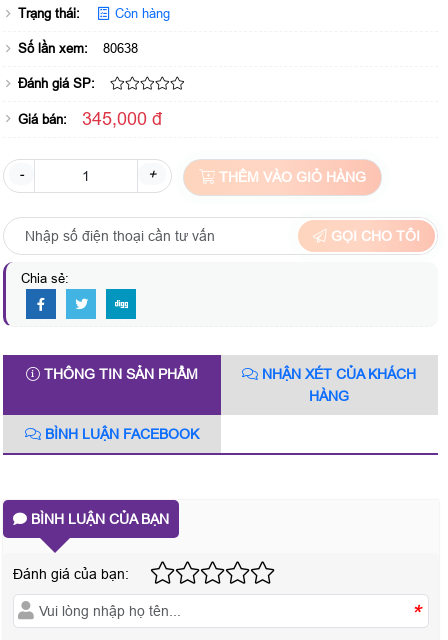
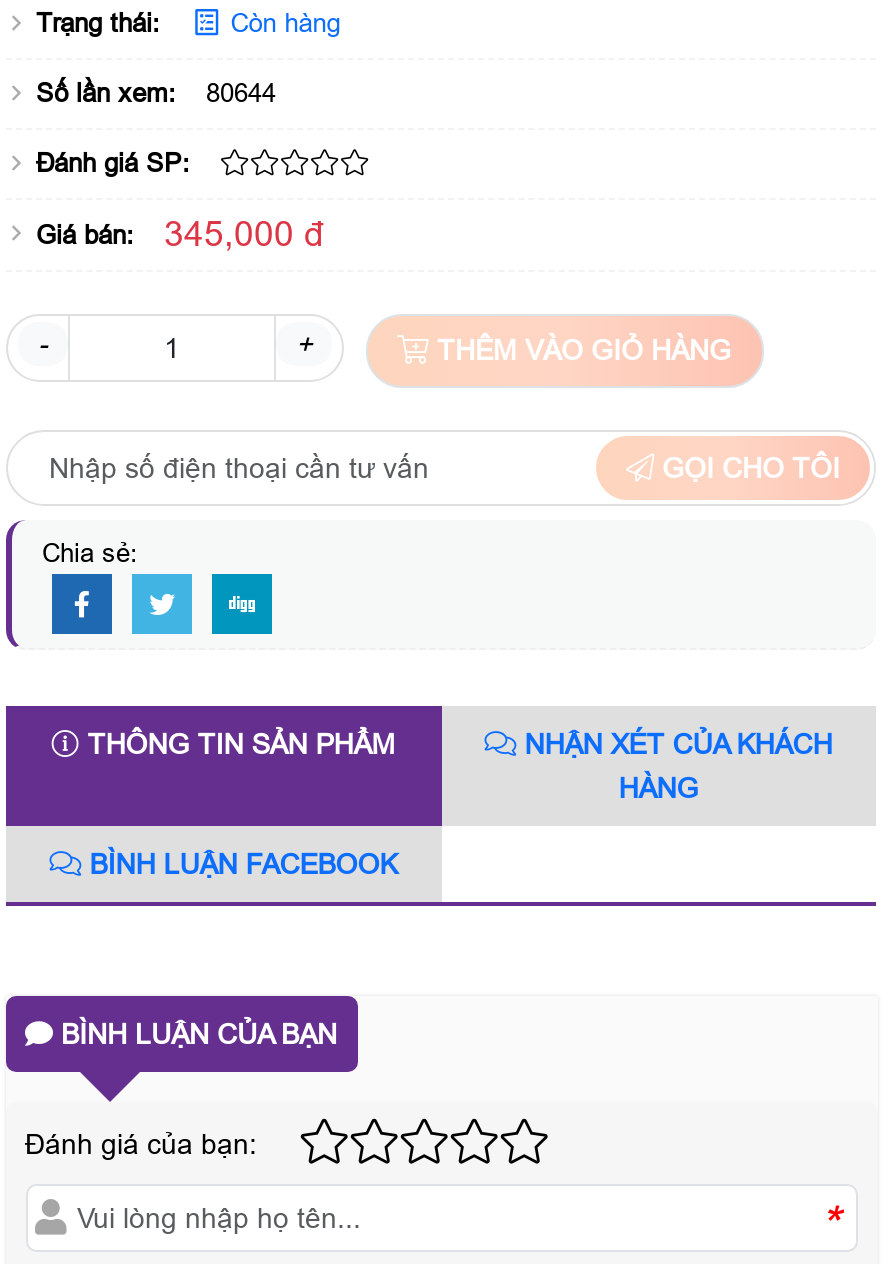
[18,41,138,56] Số lần xem: 80638 -> [36,79,276,109] Số lần xem: 80644

